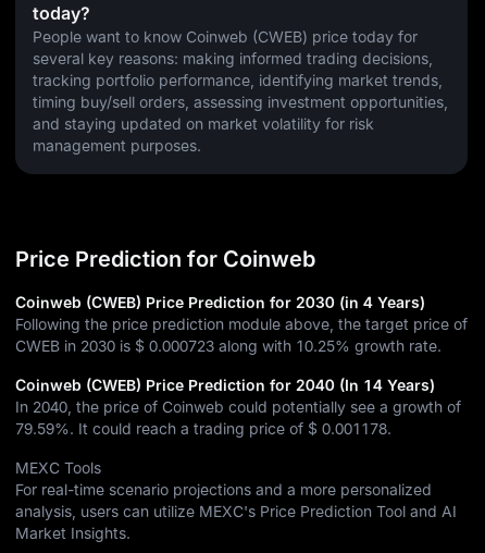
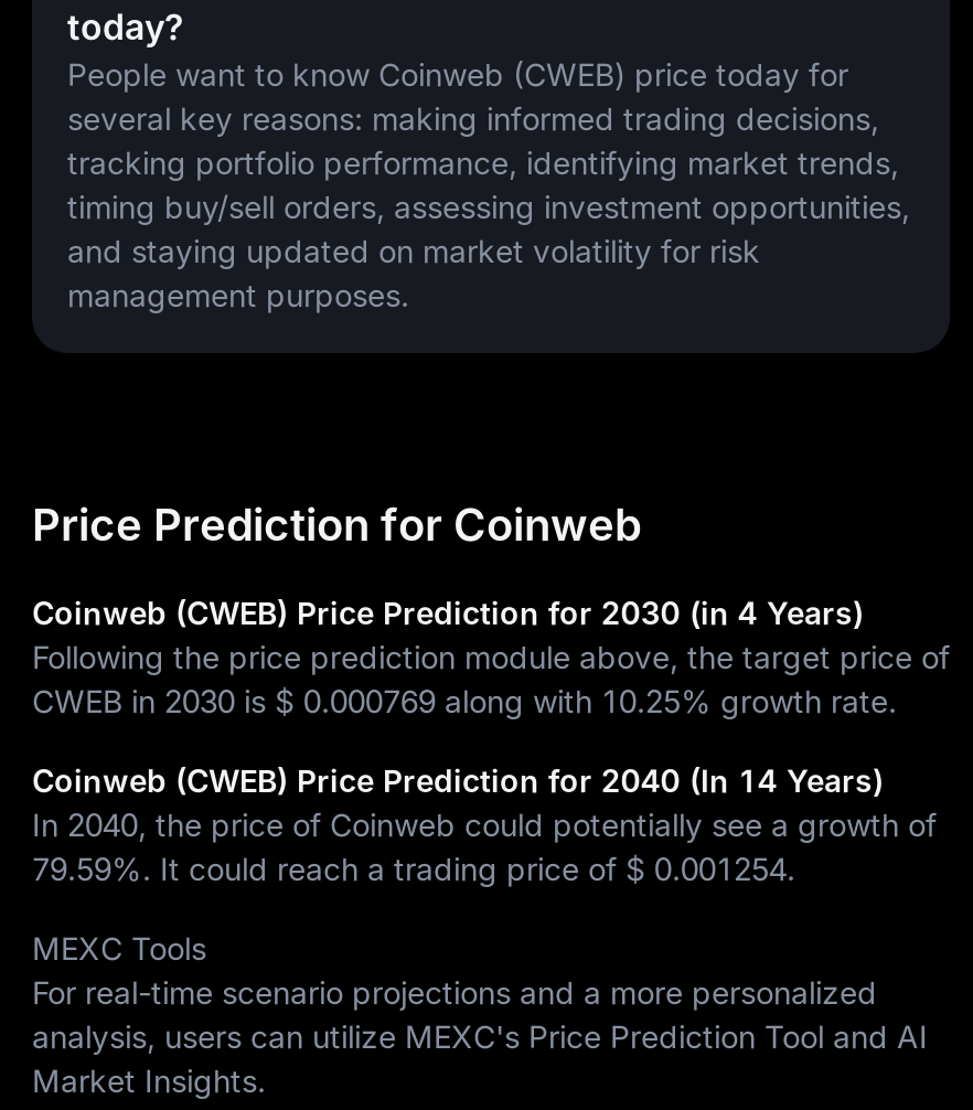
[15,336,442,355] CWEB in 2030 is $ 0.000723 along with 10.25% growth rate. -> [32,682,897,719] CWEB in 2030 is $ 0.000769 along with 10.25% growth rate.
[15,419,391,438] 79.59%. It could reach a trading price of $ 0.001178. -> [32,850,795,887] 79.59%. It could reach a trading price of $ 0.001254.

